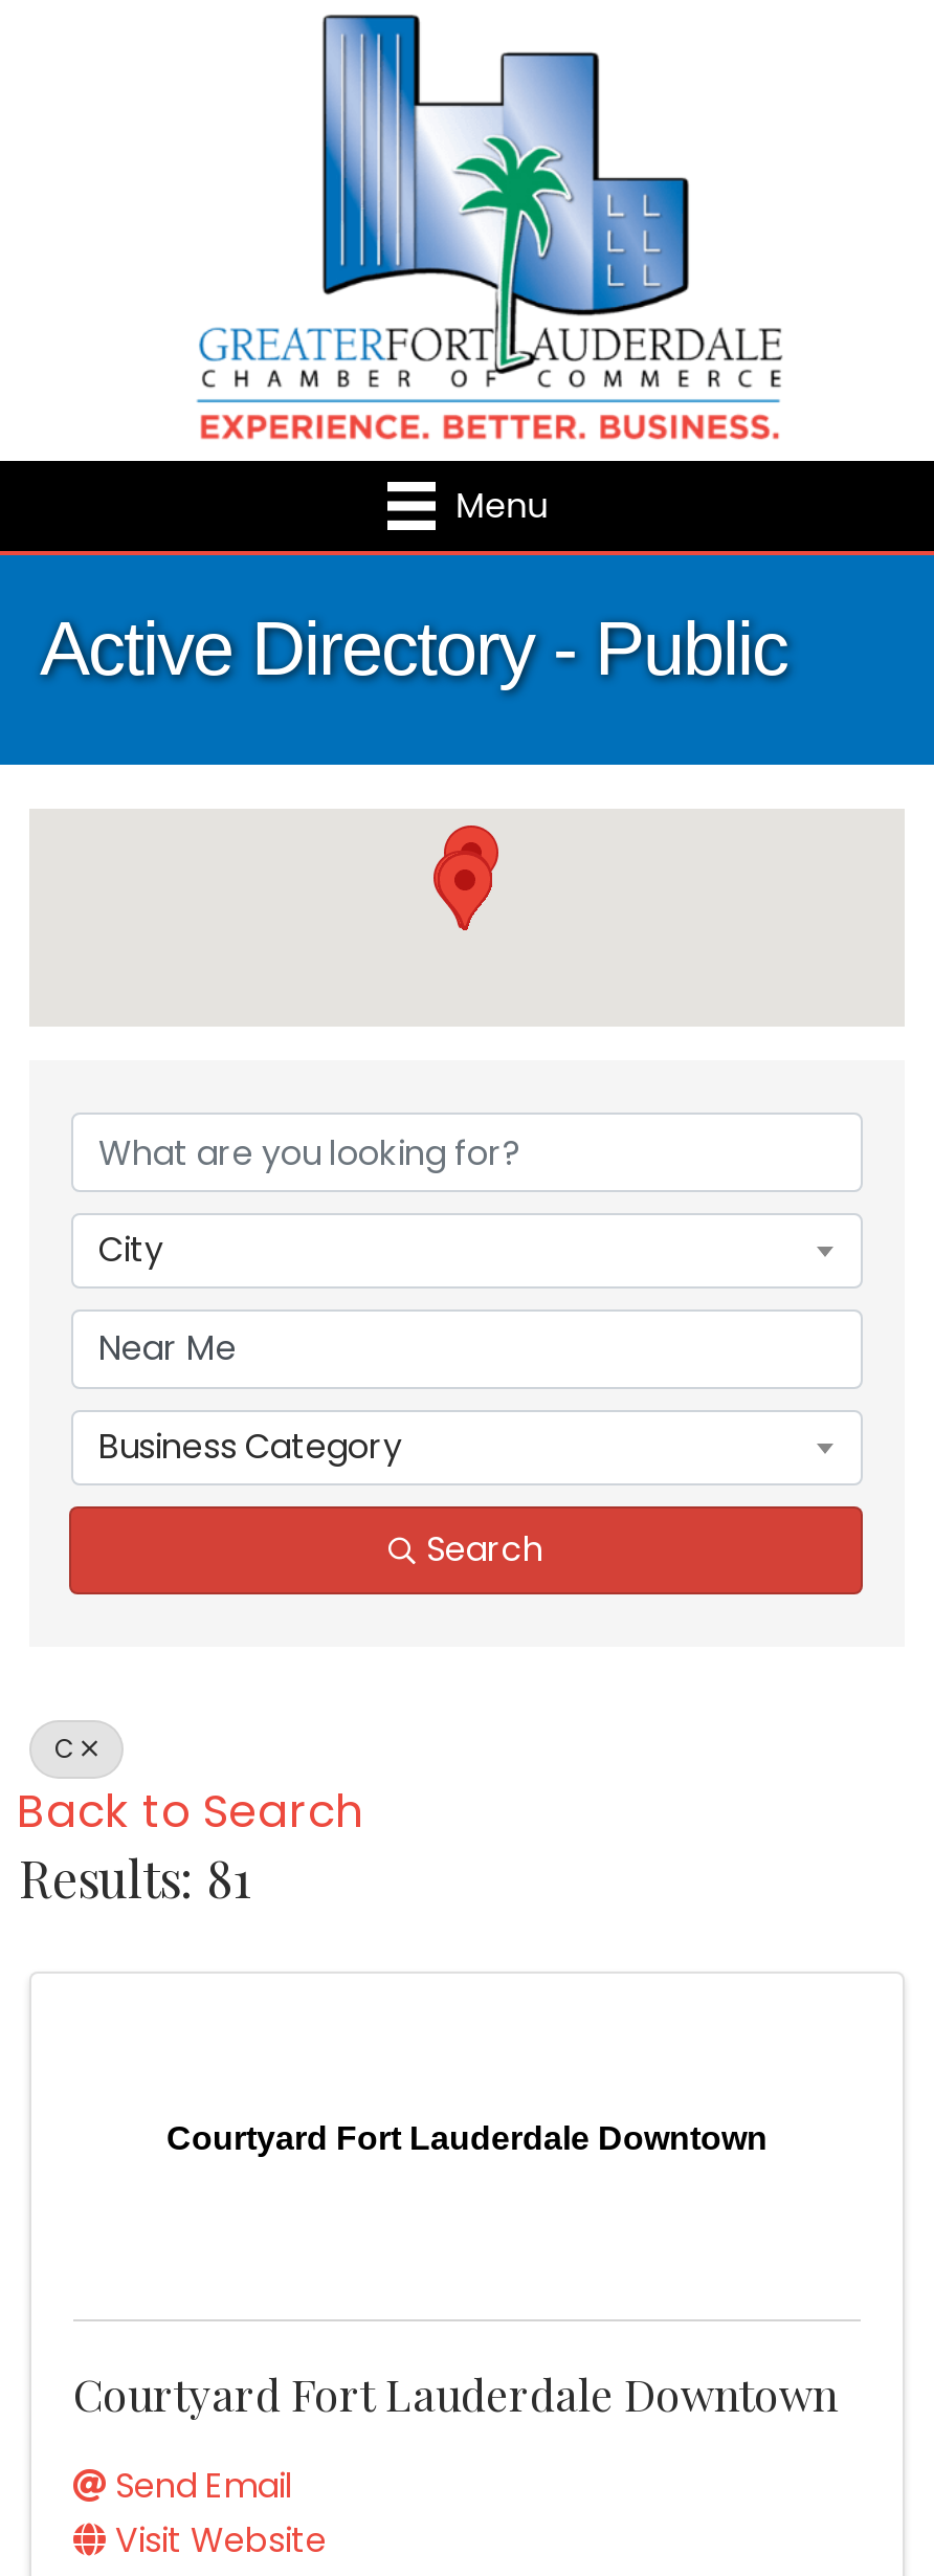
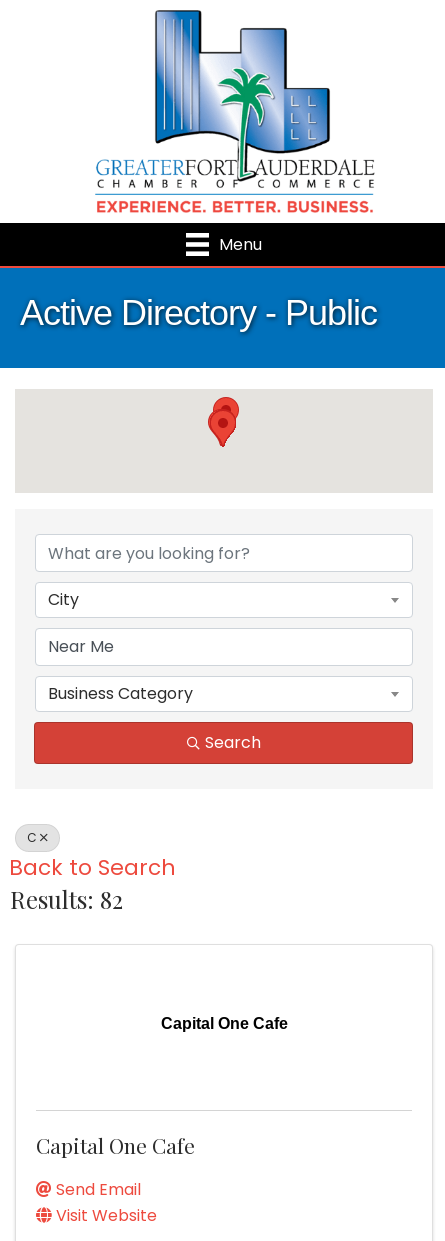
[19,1845,251,1912] Results: 81 -> [10,883,123,915] Results: 82
[166,2121,768,2157] Courtyard Fort Lauderdale Downtown -> [160,1015,287,1032] Capital One Cafe
[73,2364,838,2423] Courtyard Fort Lauderdale Downtown -> [36,1131,195,1159] Capital One Cafe

